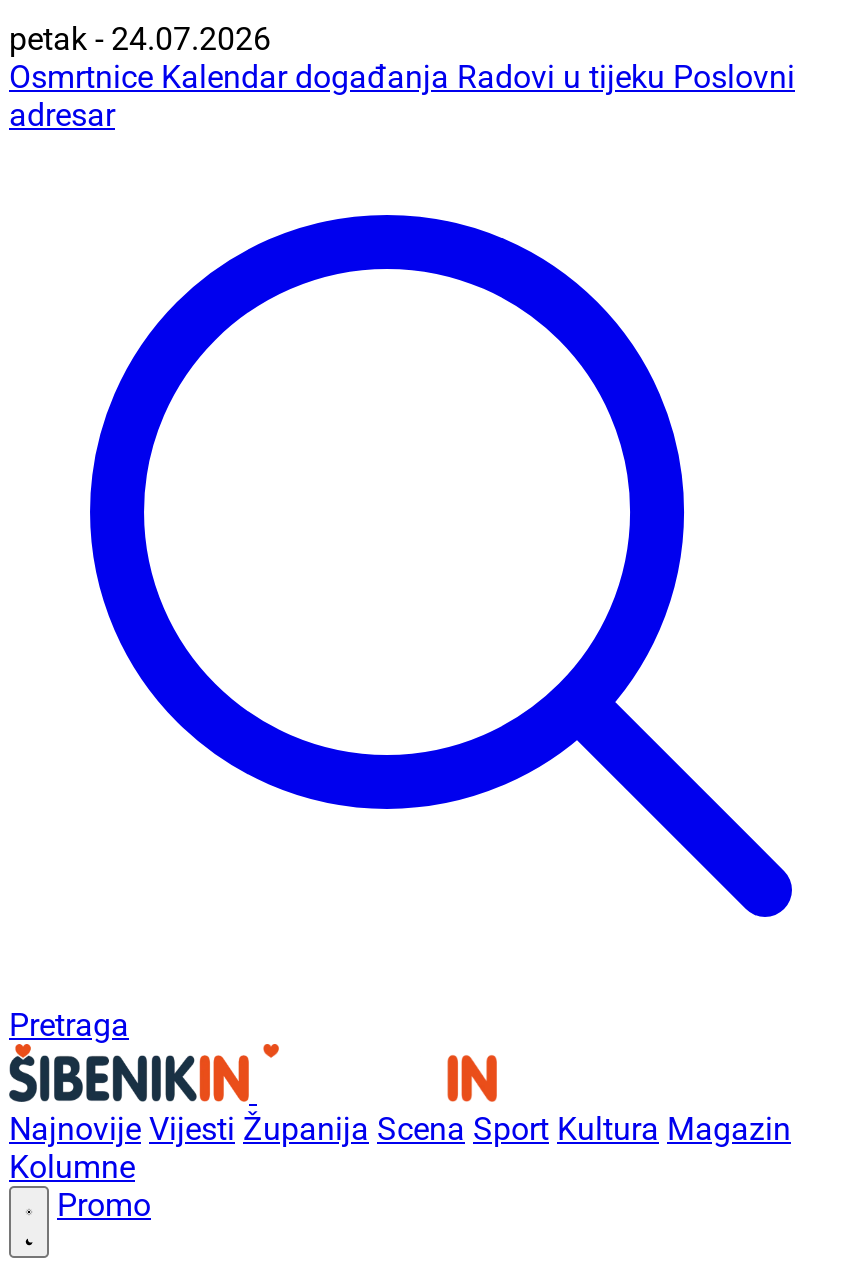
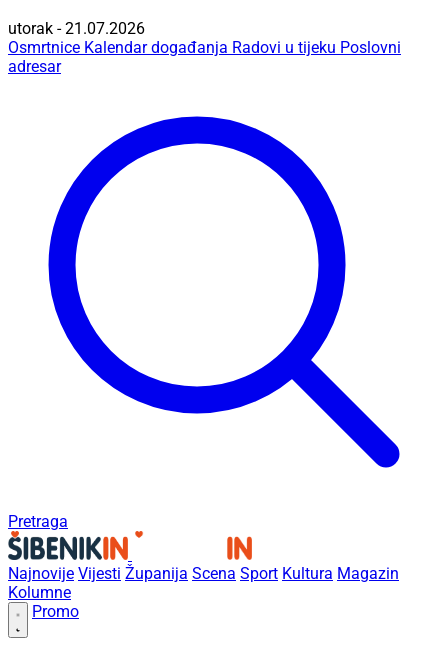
[9,20,271,58] petak - 24.07.2026 -> [8,19,145,38] utorak - 21.07.2026

